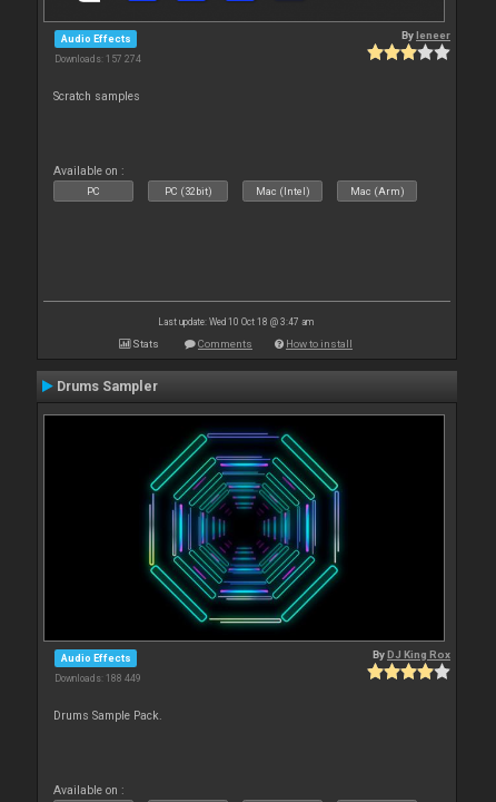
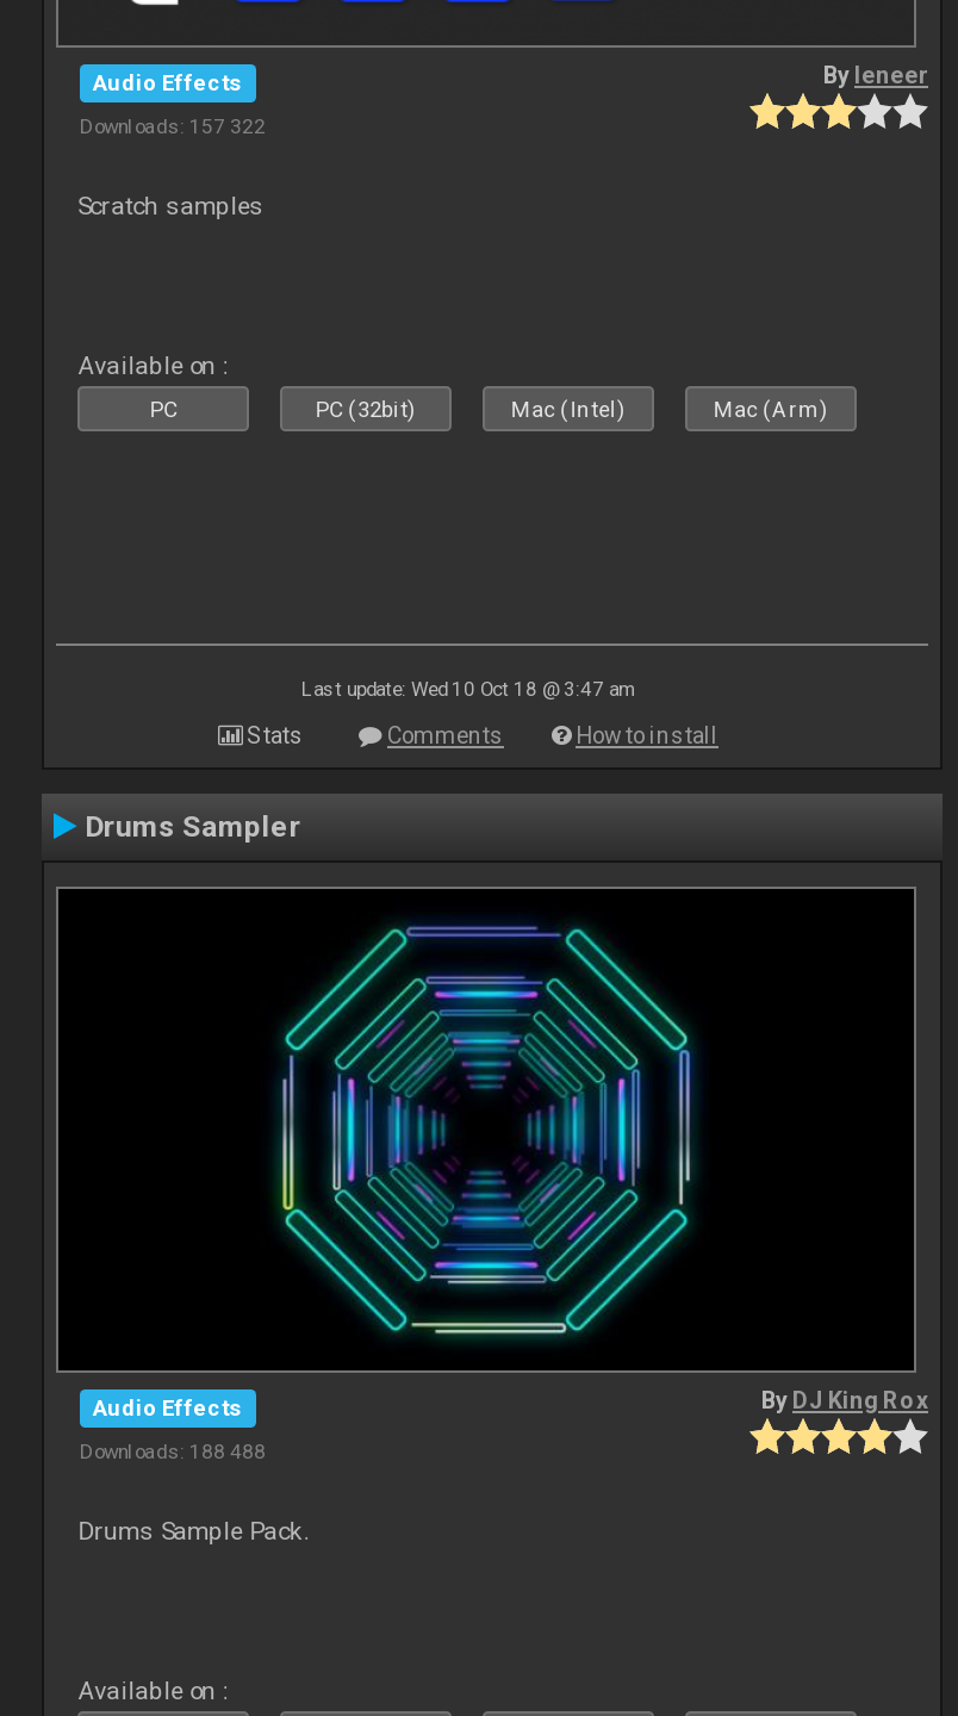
[54,53,141,64] Downloads: 157 274 -> [80,114,266,138] Downloads: 157 322
[54,672,141,684] Downloads: 188 449 -> [80,1439,266,1463] Downloads: 188 488

